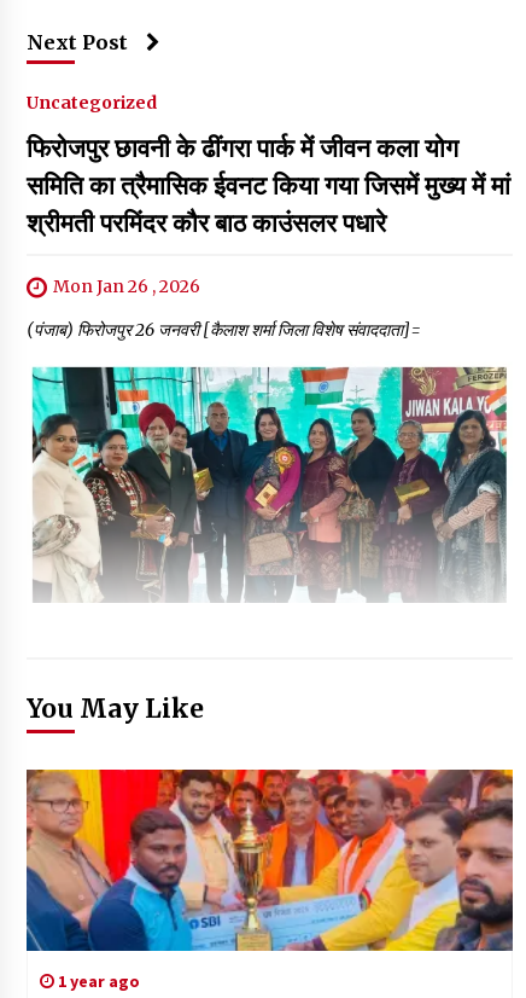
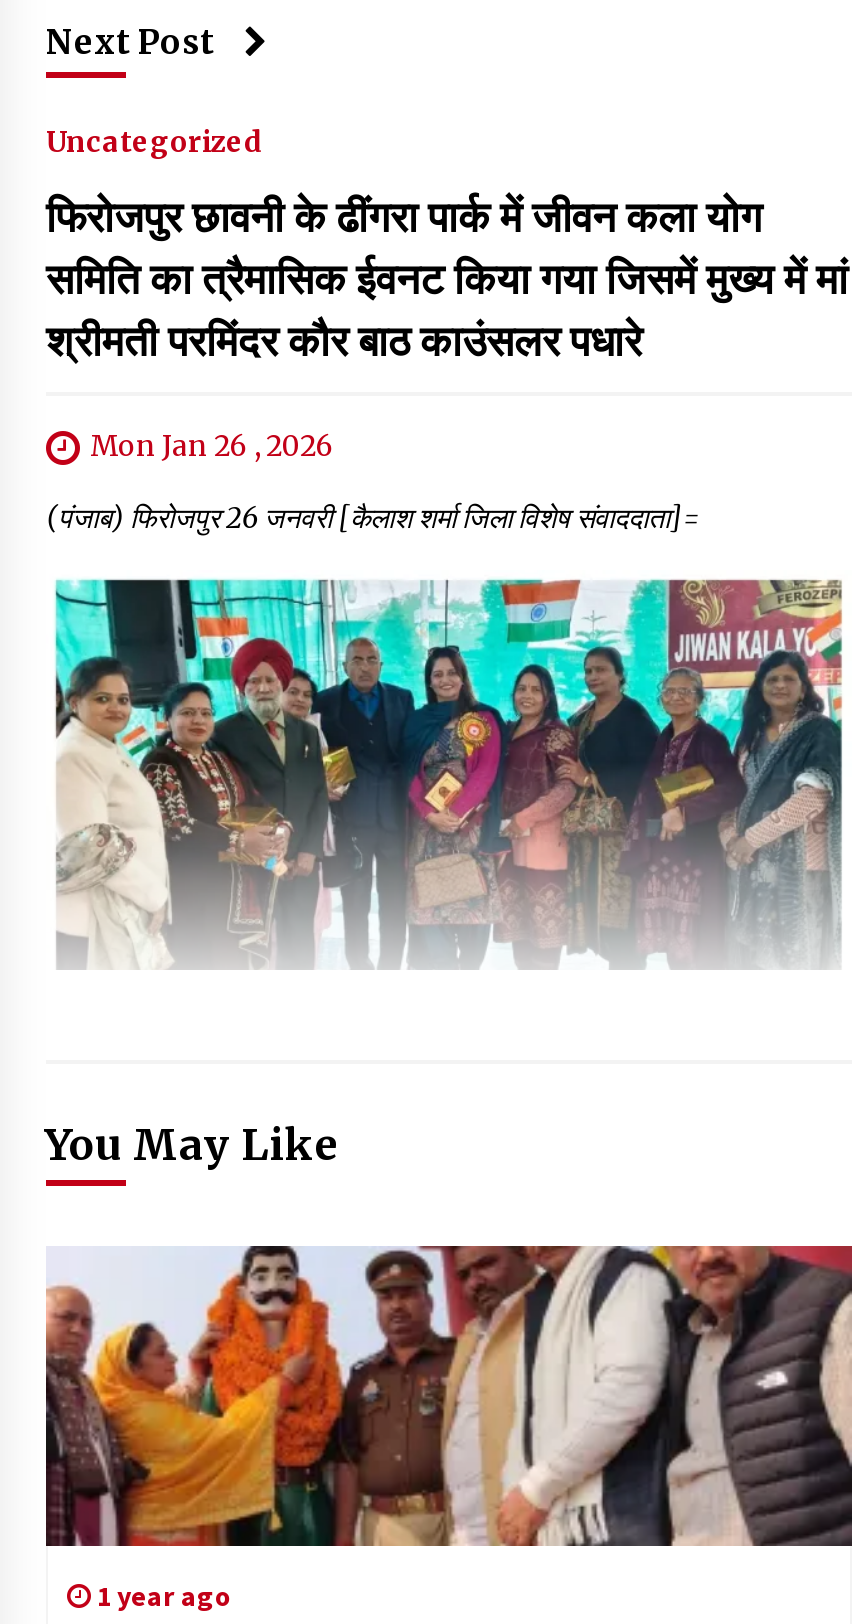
[25,768,514,952] [image] -> [44,1244,854,1548] [image]

